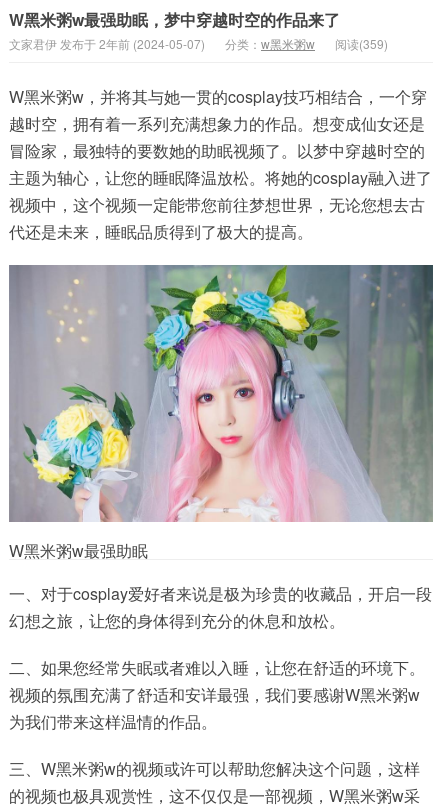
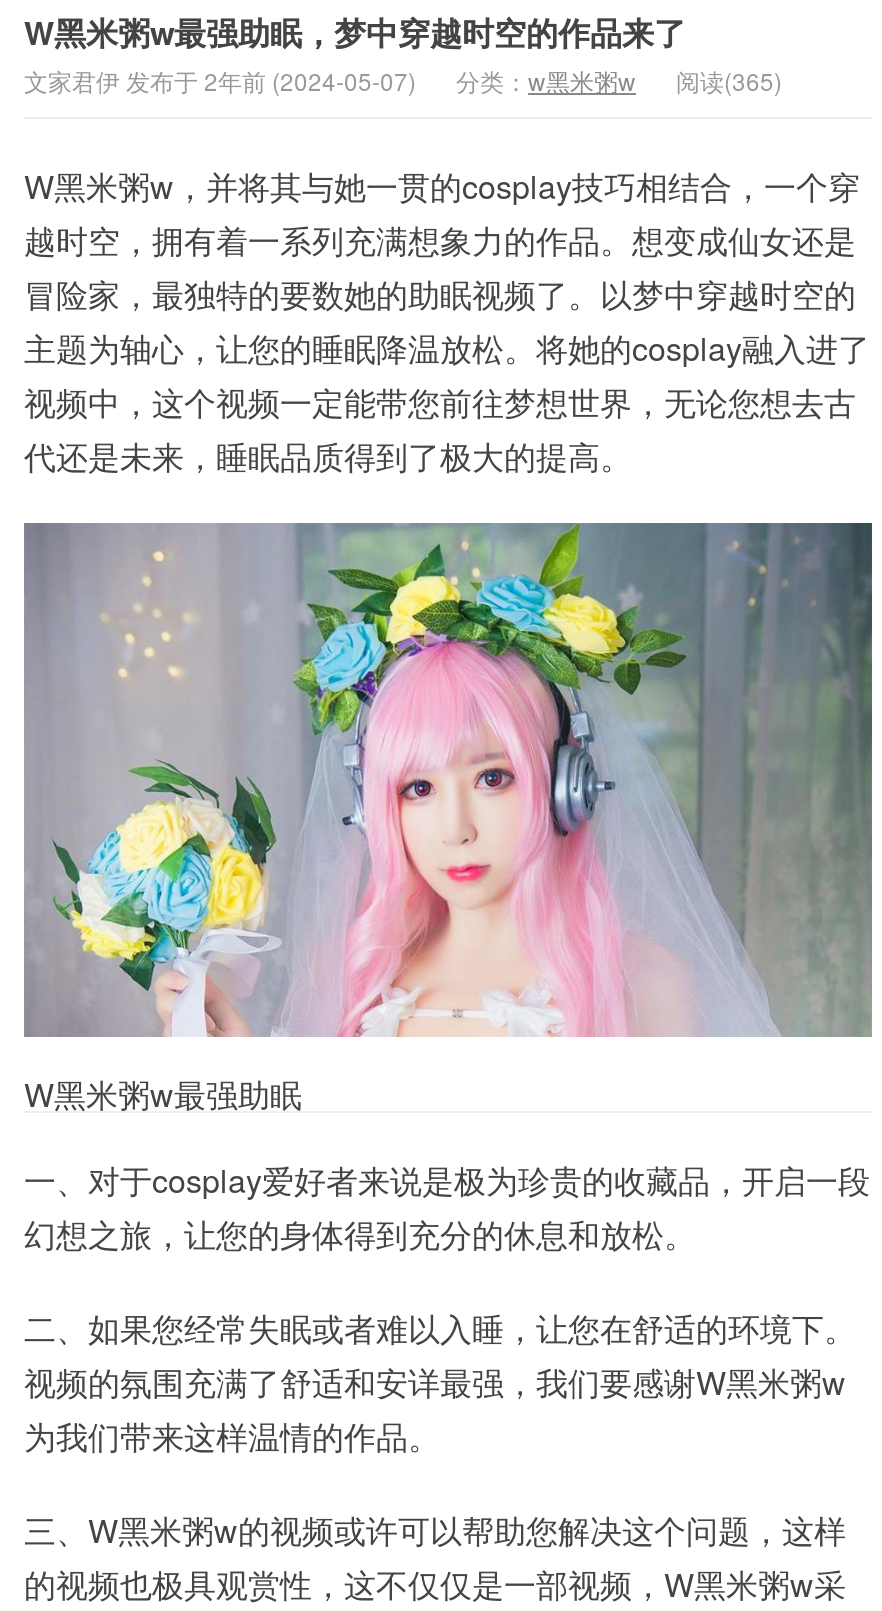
[9,35,388,52] 文家君伊 发布于 2年前 (2024-05-07) 分类：w黑米粥w 阅读(359) -> [24,63,782,97] 文家君伊 发布于 2年前 (2024-05-07) 分类：w黑米粥w 阅读(365)

